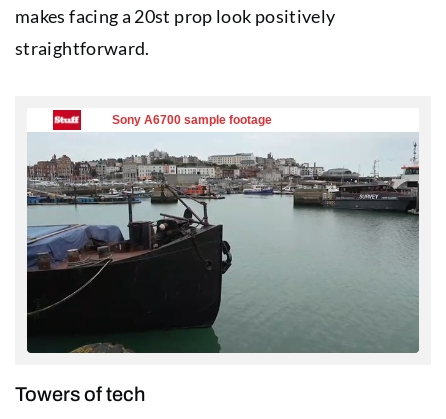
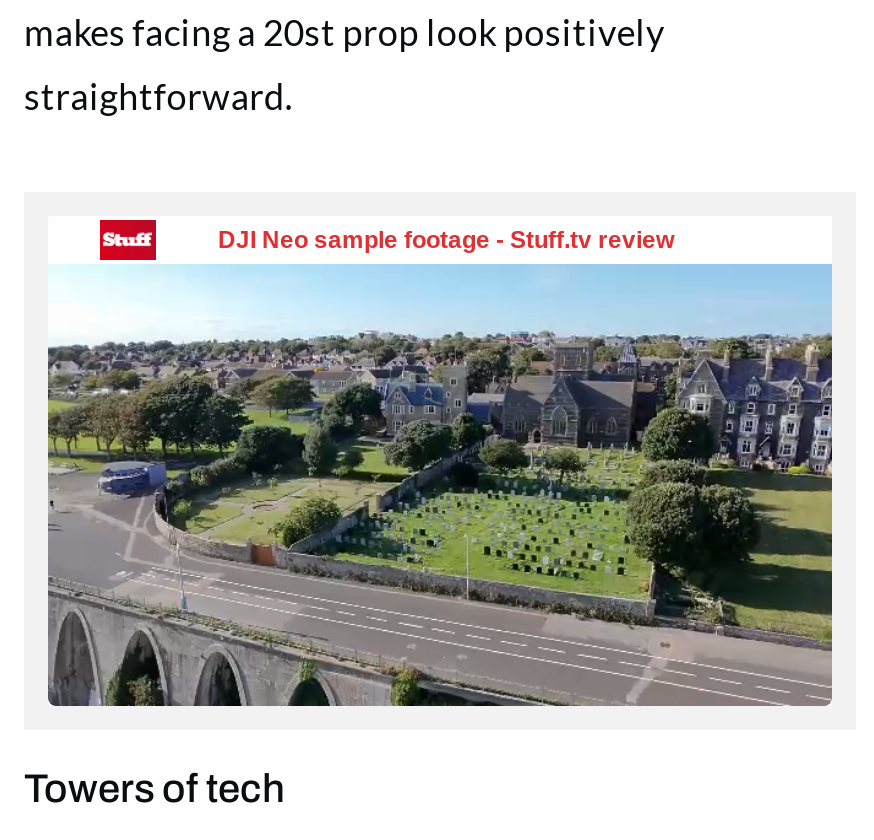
[26,114,419,353] [image] -> [46,230,832,706] [image]

